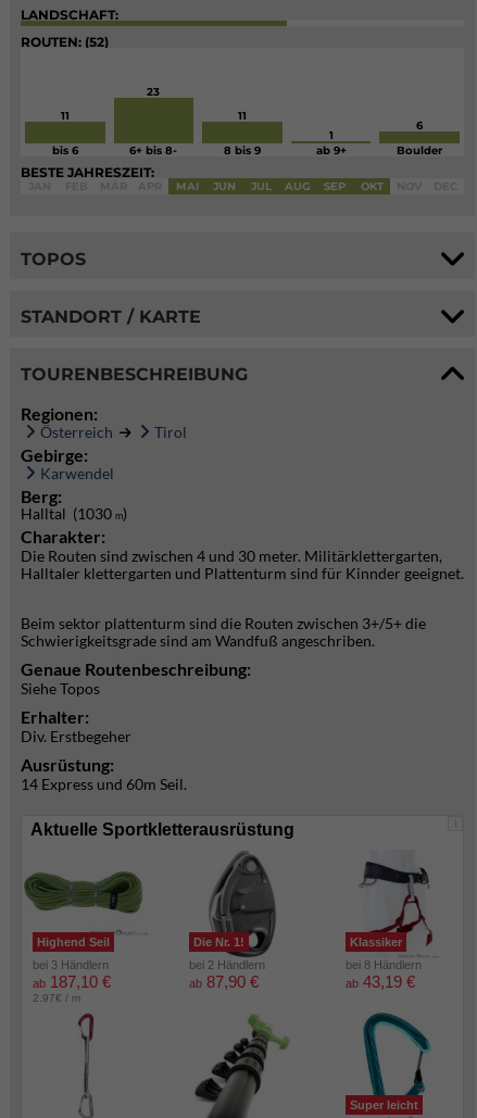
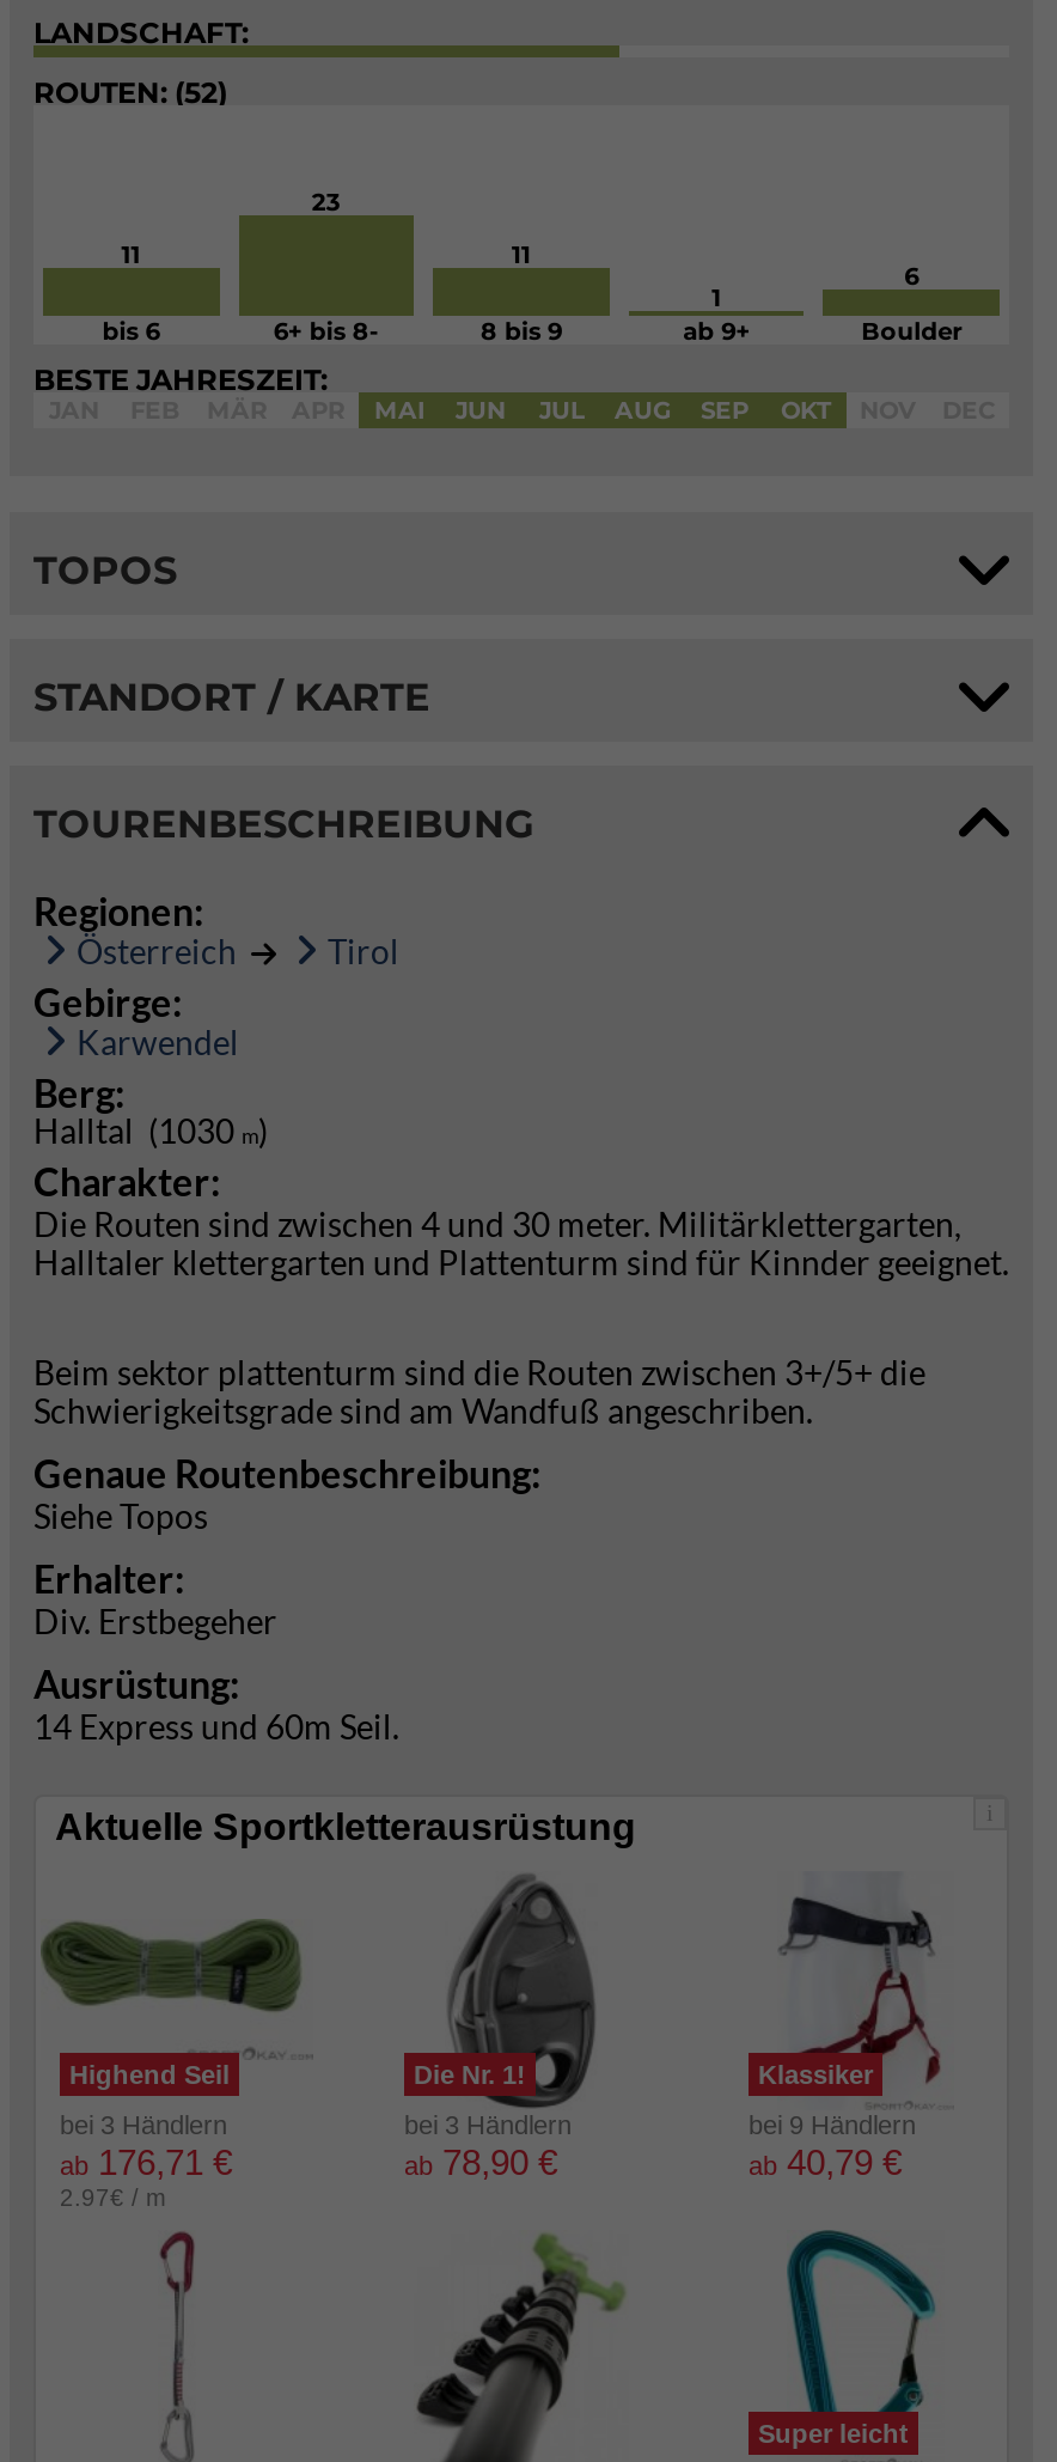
[189,958,265,971] bei 2 Händlern -> [404,2110,572,2139] bei 3 Händlern
[346,958,422,971] bei 8 Händlern -> [749,2110,916,2139] bei 9 Händlern
[33,972,111,991] ab 187,10 € -> [60,2141,232,2182] ab 176,71 €
[189,972,259,991] ab 87,90 € -> [404,2141,557,2182] ab 78,90 €
[346,972,415,991] ab 43,19 € -> [749,2141,902,2182] ab 40,79 €

